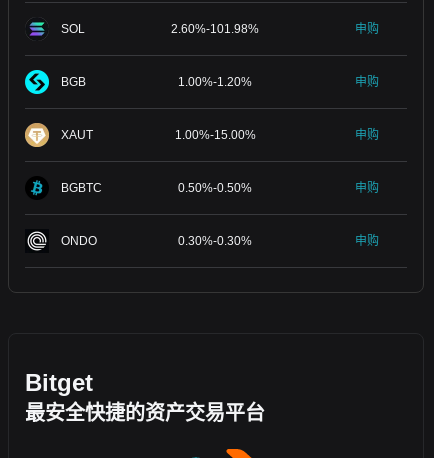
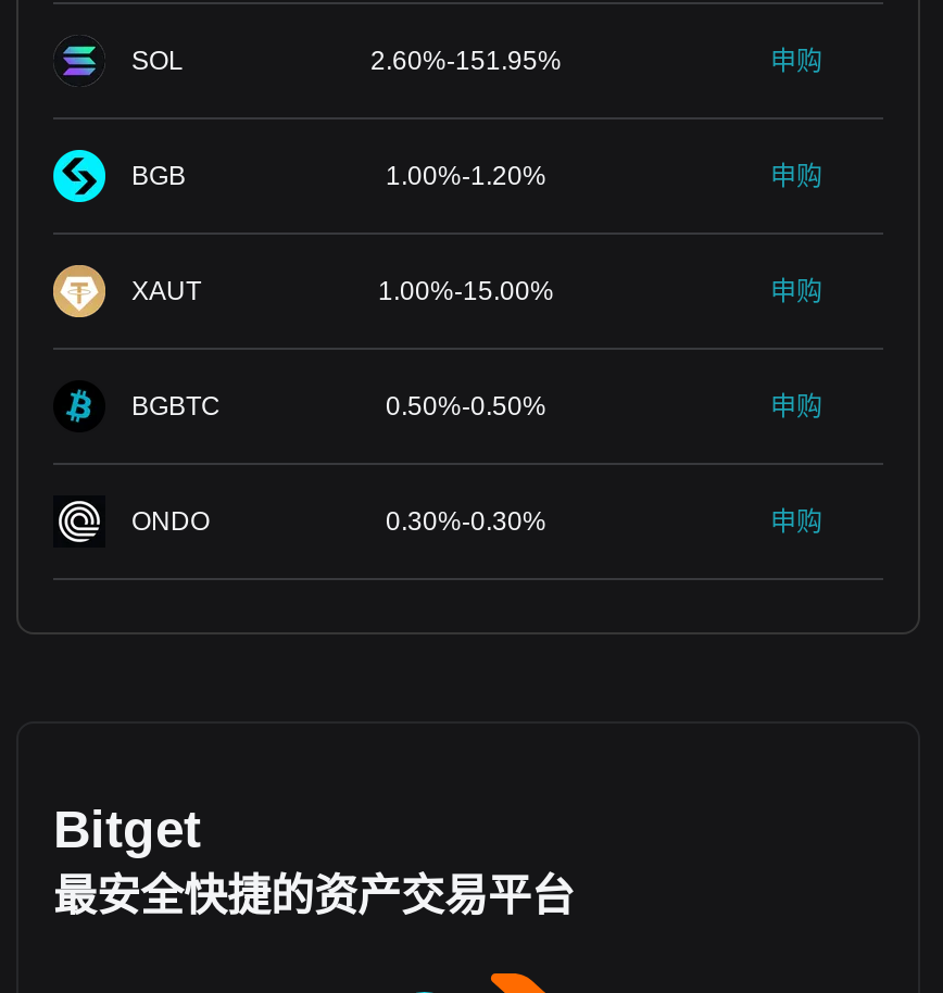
[171,22,259,36] 2.60%-101.98% -> [370,45,562,75] 2.60%-151.95%

